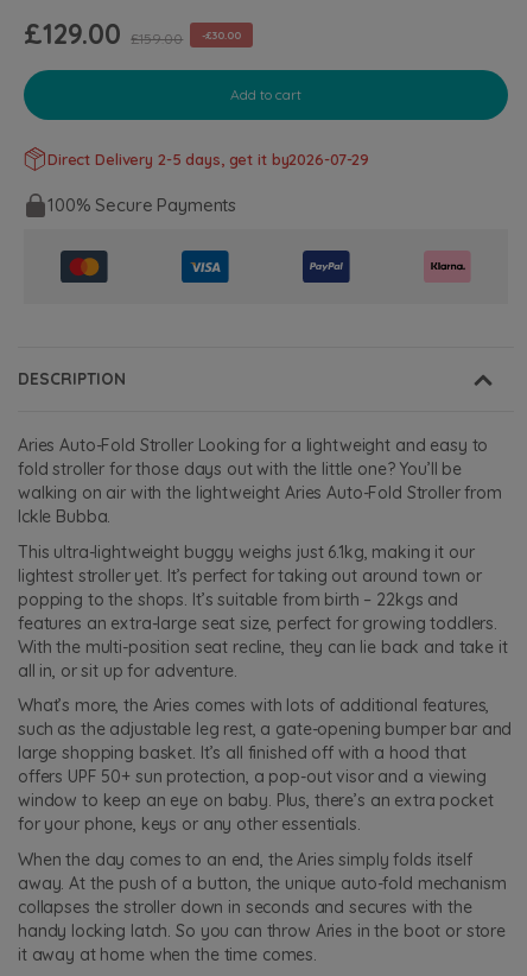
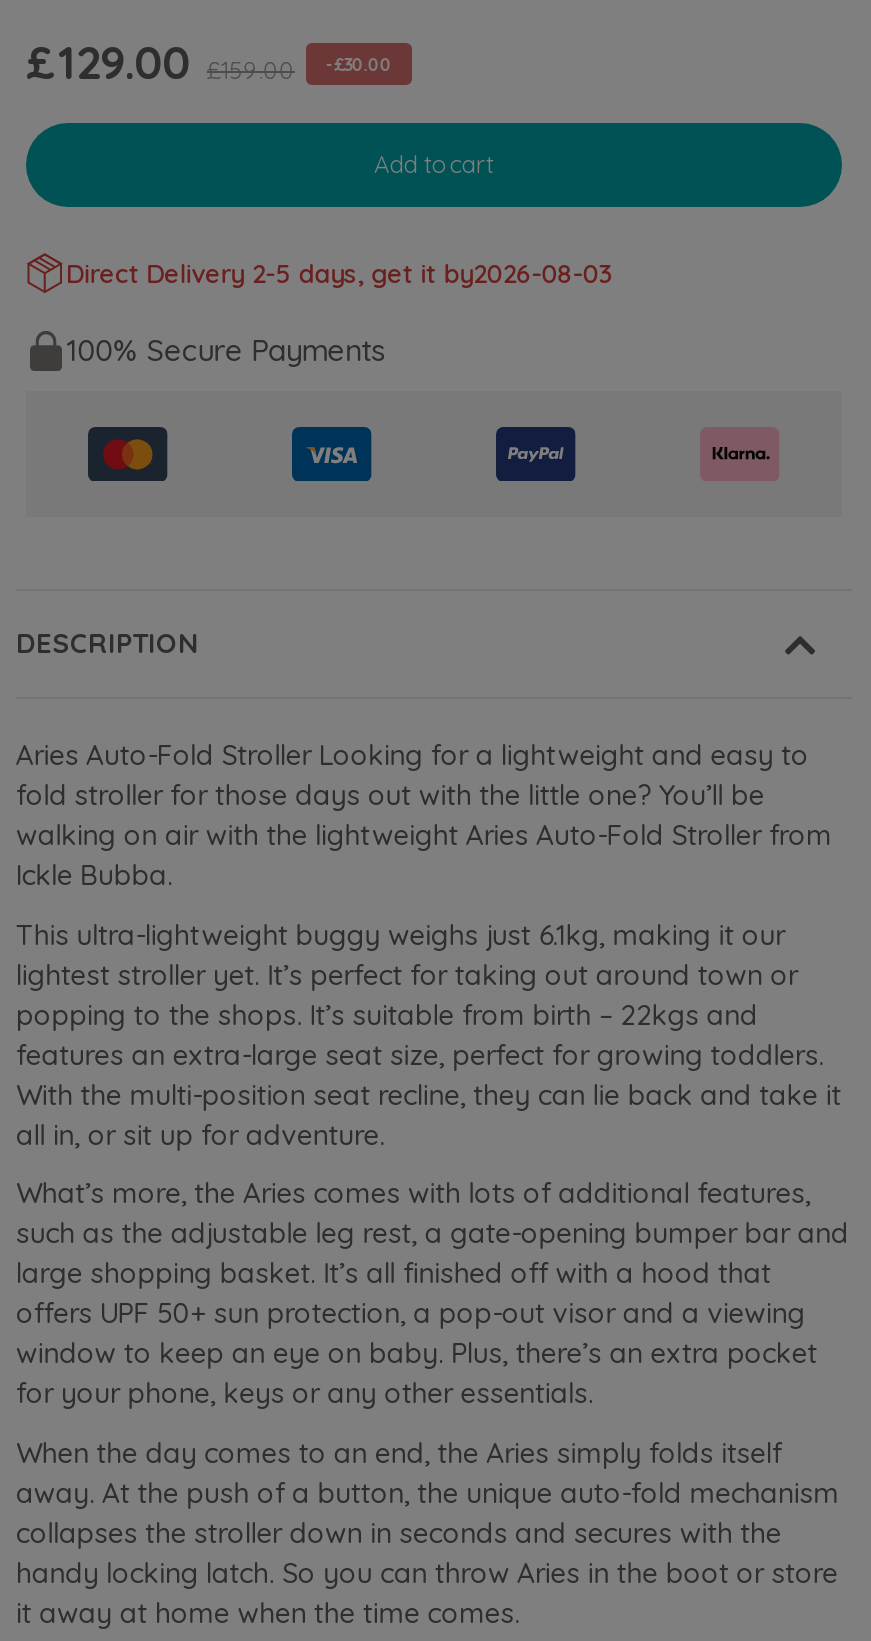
[47,149,369,168] Direct Delivery 2-5 days, get it by2026-07-29 -> [66,256,612,288] Direct Delivery 2-5 days, get it by2026-08-03

